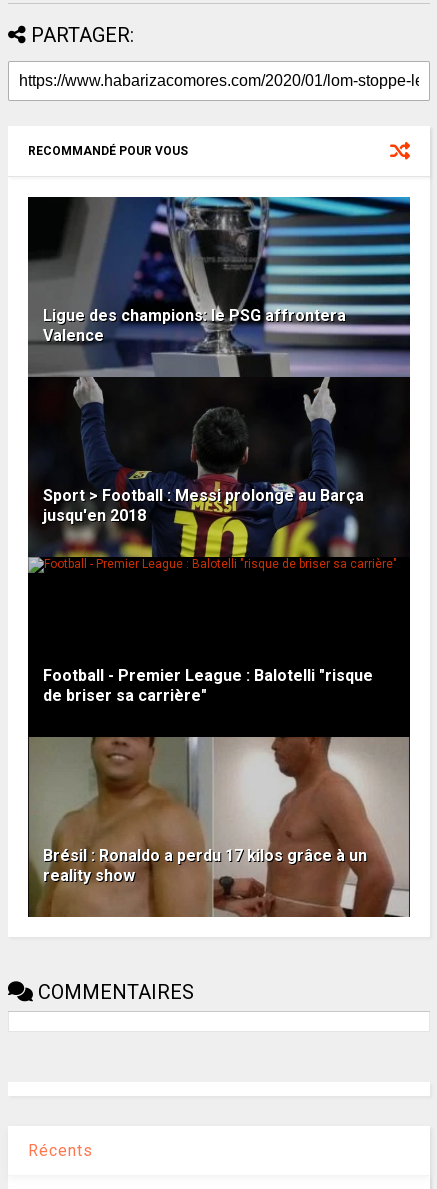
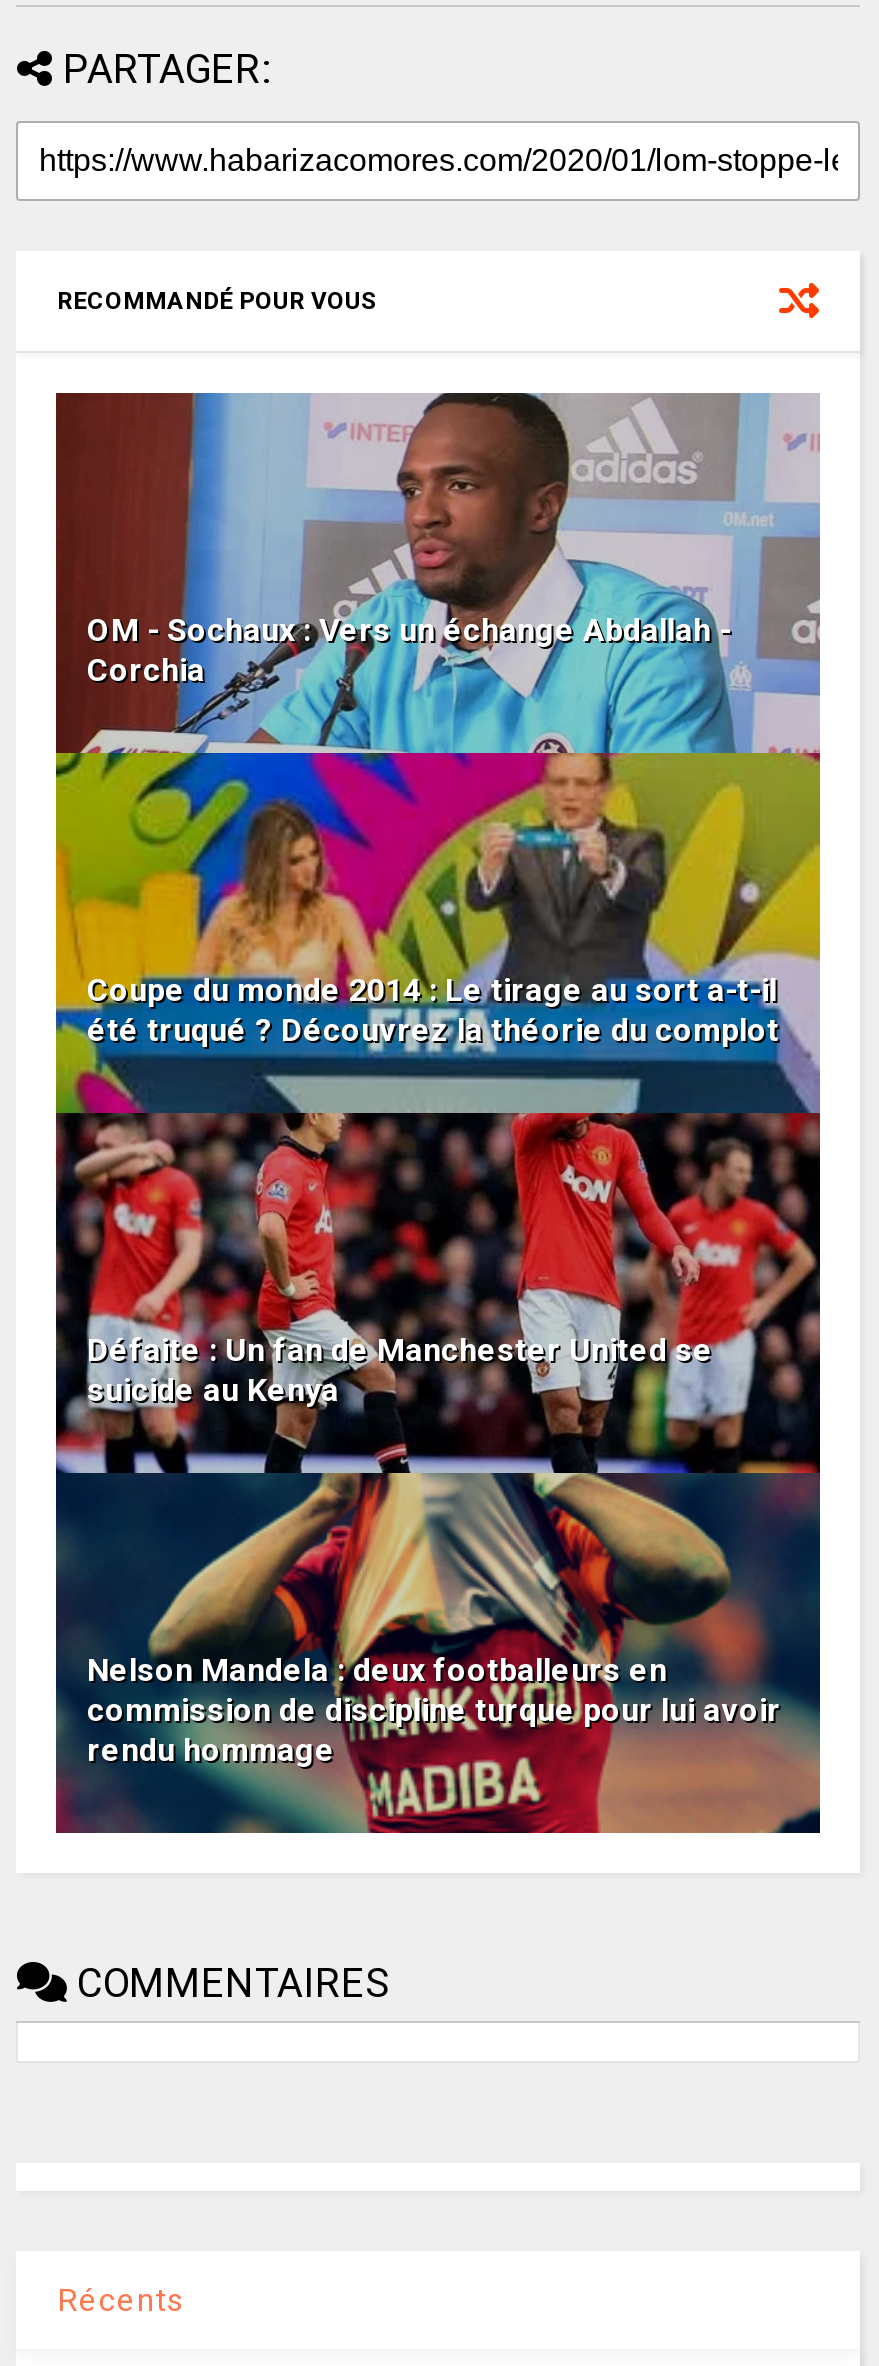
[27,196,411,918] [image] | Ligue des champions: le PSG affrontera | Valence -> [54,391,822,1835] [image] | OM - Sochaux : Vers un échange Abdallah - | Corchia
[43,486,364,525] Sport > Football : Messi prolonge au Barça | jusqu'en 2018 -> [87,971,779,1049] Coupe du monde 2014 : Le tirage au sort a-t-il | été truqué ? Découvrez la théorie du complot
[43,666,373,705] Football - Premier League : Balotelli "risque | de briser sa carrière" -> [87,1331,713,1409] Défaite : Un fan de Manchester United se | suicide au Kenya
[43,846,367,885] Brésil : Ronaldo a perdu 17 kilos grâce à un | reality show -> [87,1651,781,1769] Nelson Mandela : deux footballeurs en | commission de discipline turque pour lui avoir | rendu hommage

